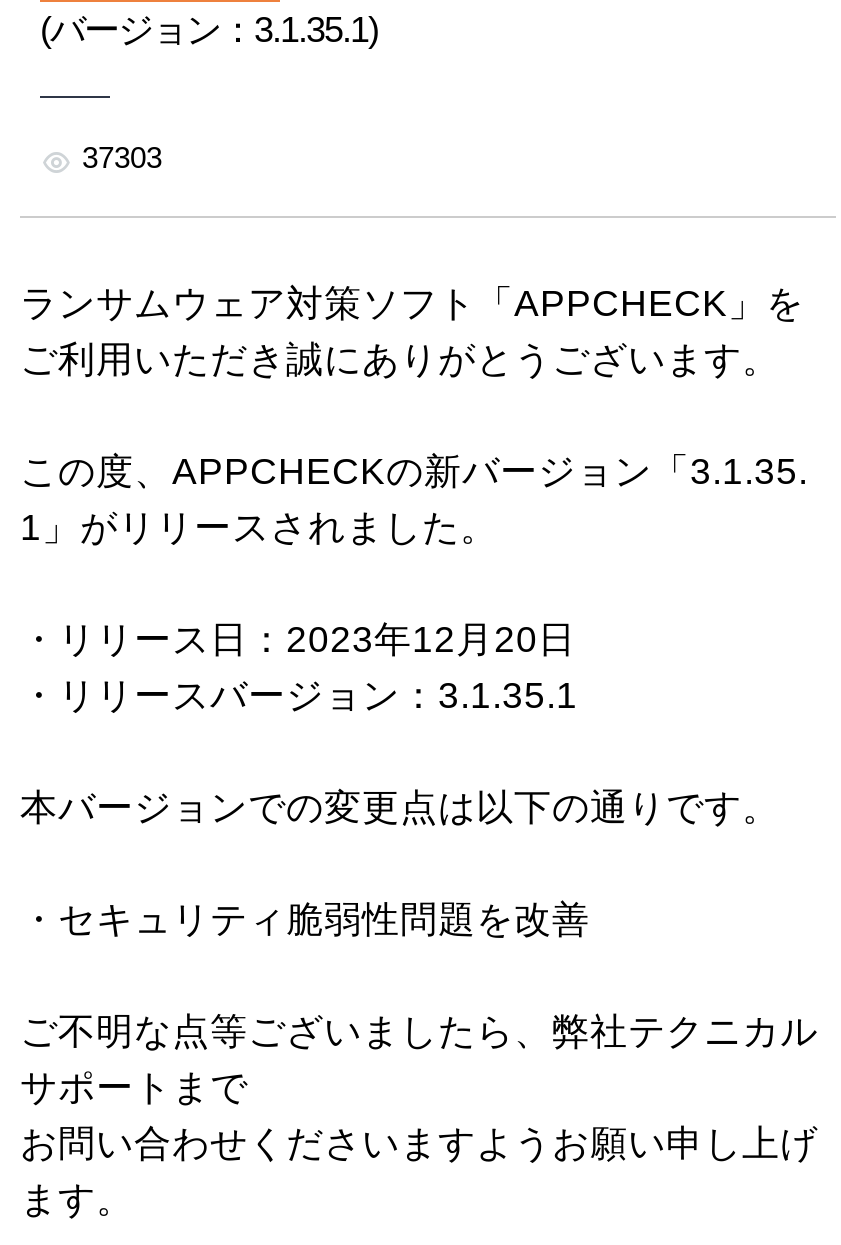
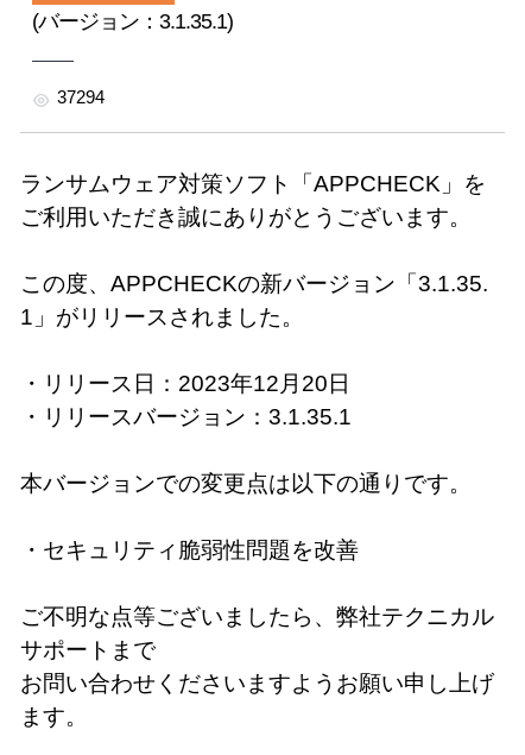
[82,140,162,174] 37303 -> [57,87,105,107] 37294

